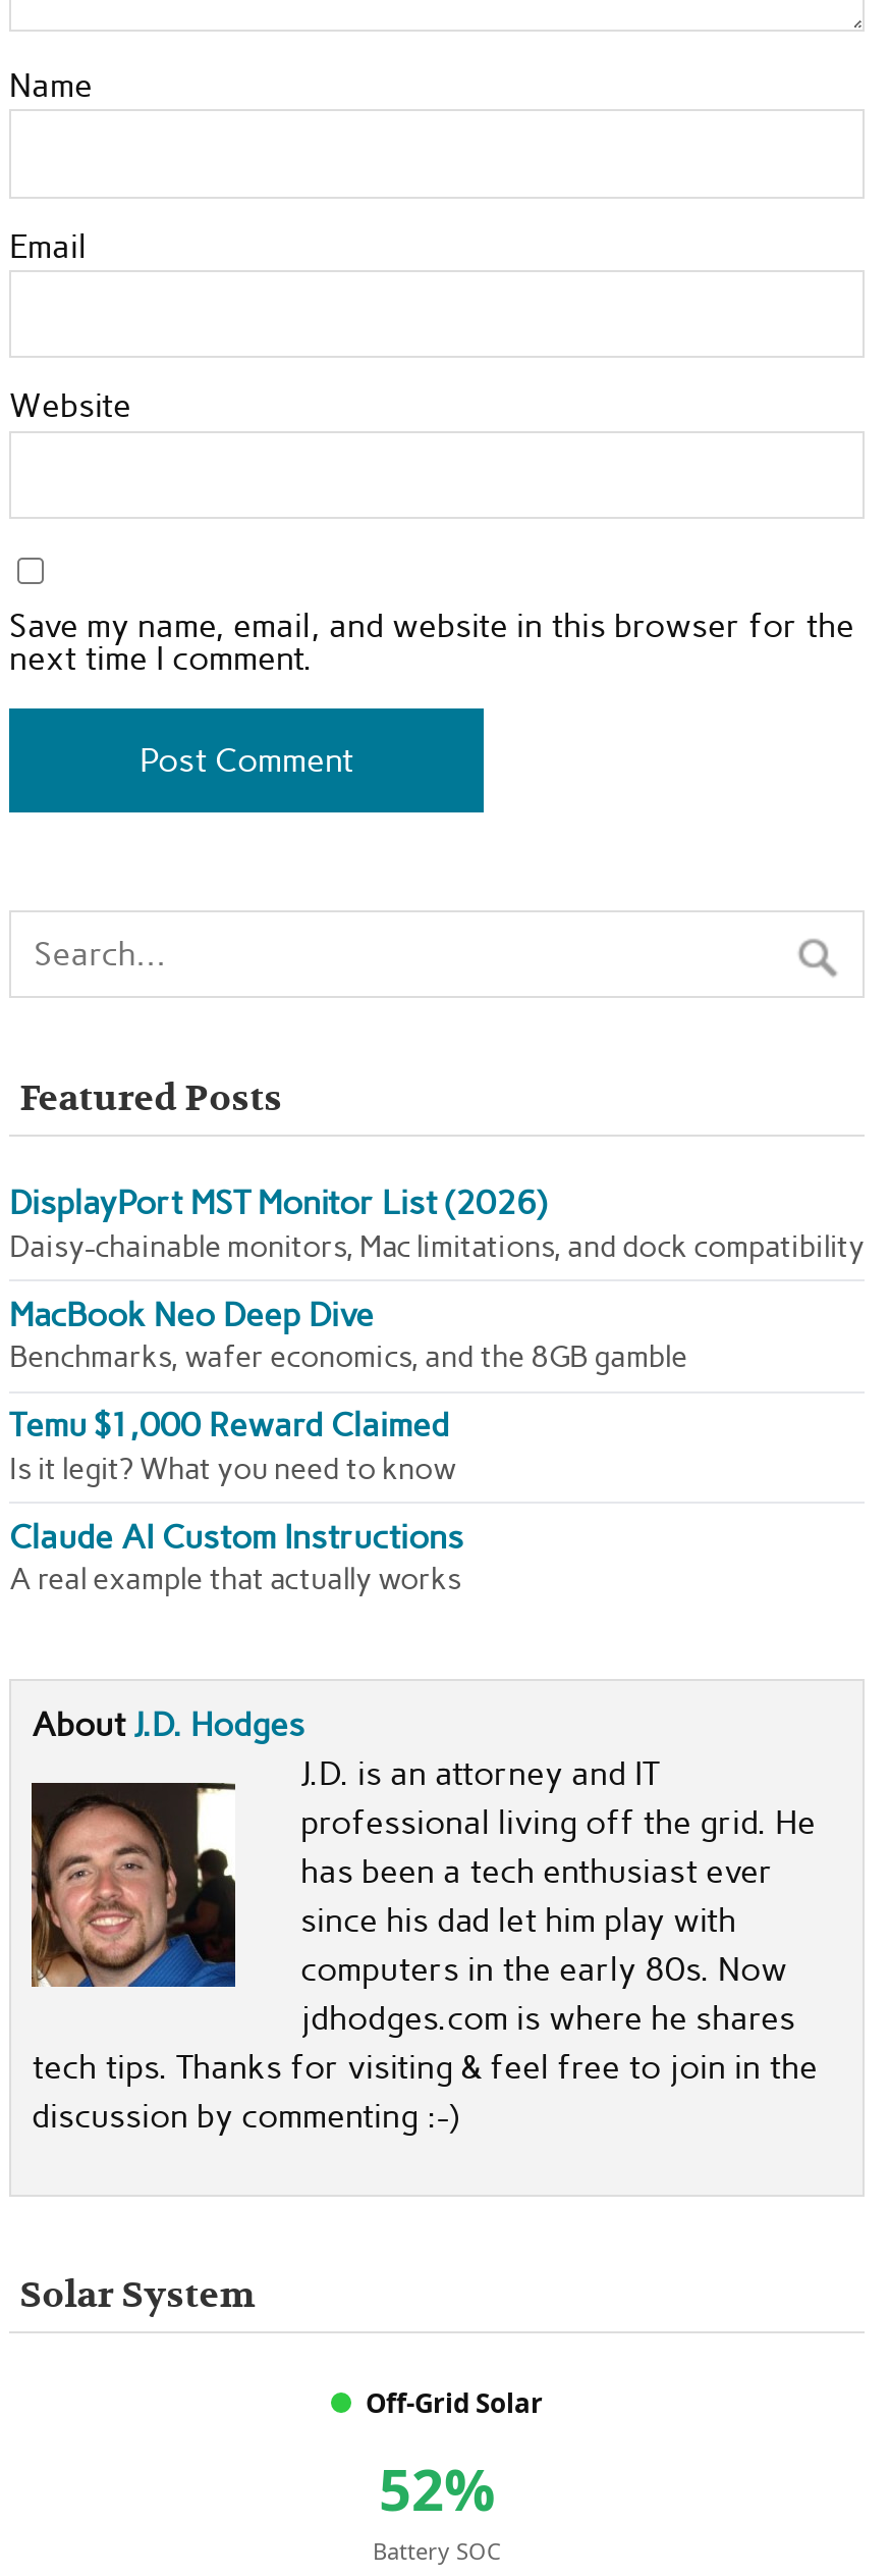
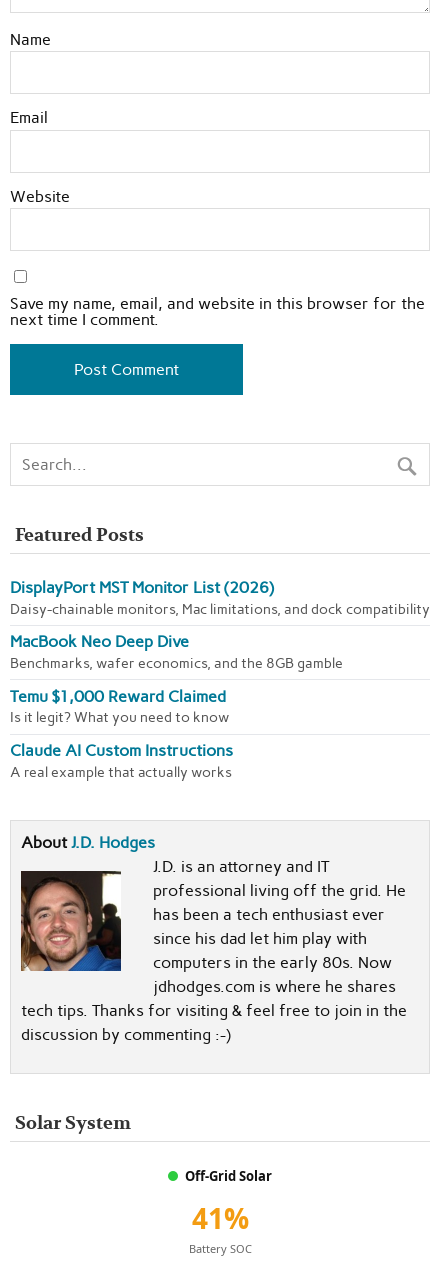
[379,2450,495,2528] 52% -> [191,1199,248,1237] 41%

